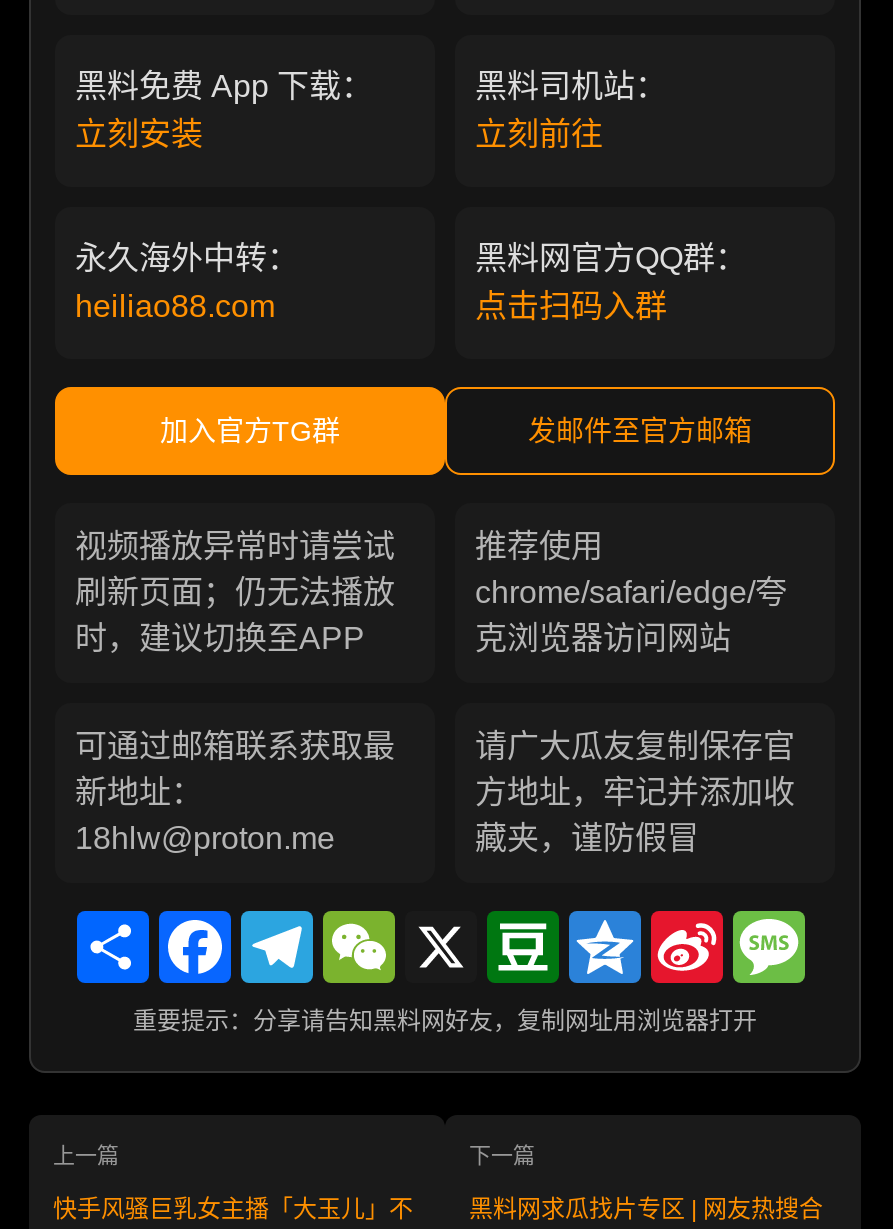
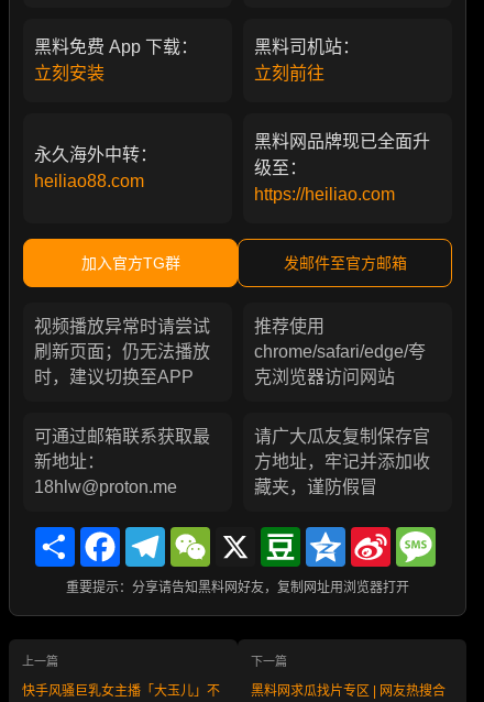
[475,241,747,323] 黑料网官方QQ群： | 点击扫码入群 -> [254,132,430,204] 黑料网品牌现已全面升 | 级至： | https://heiliao.com

